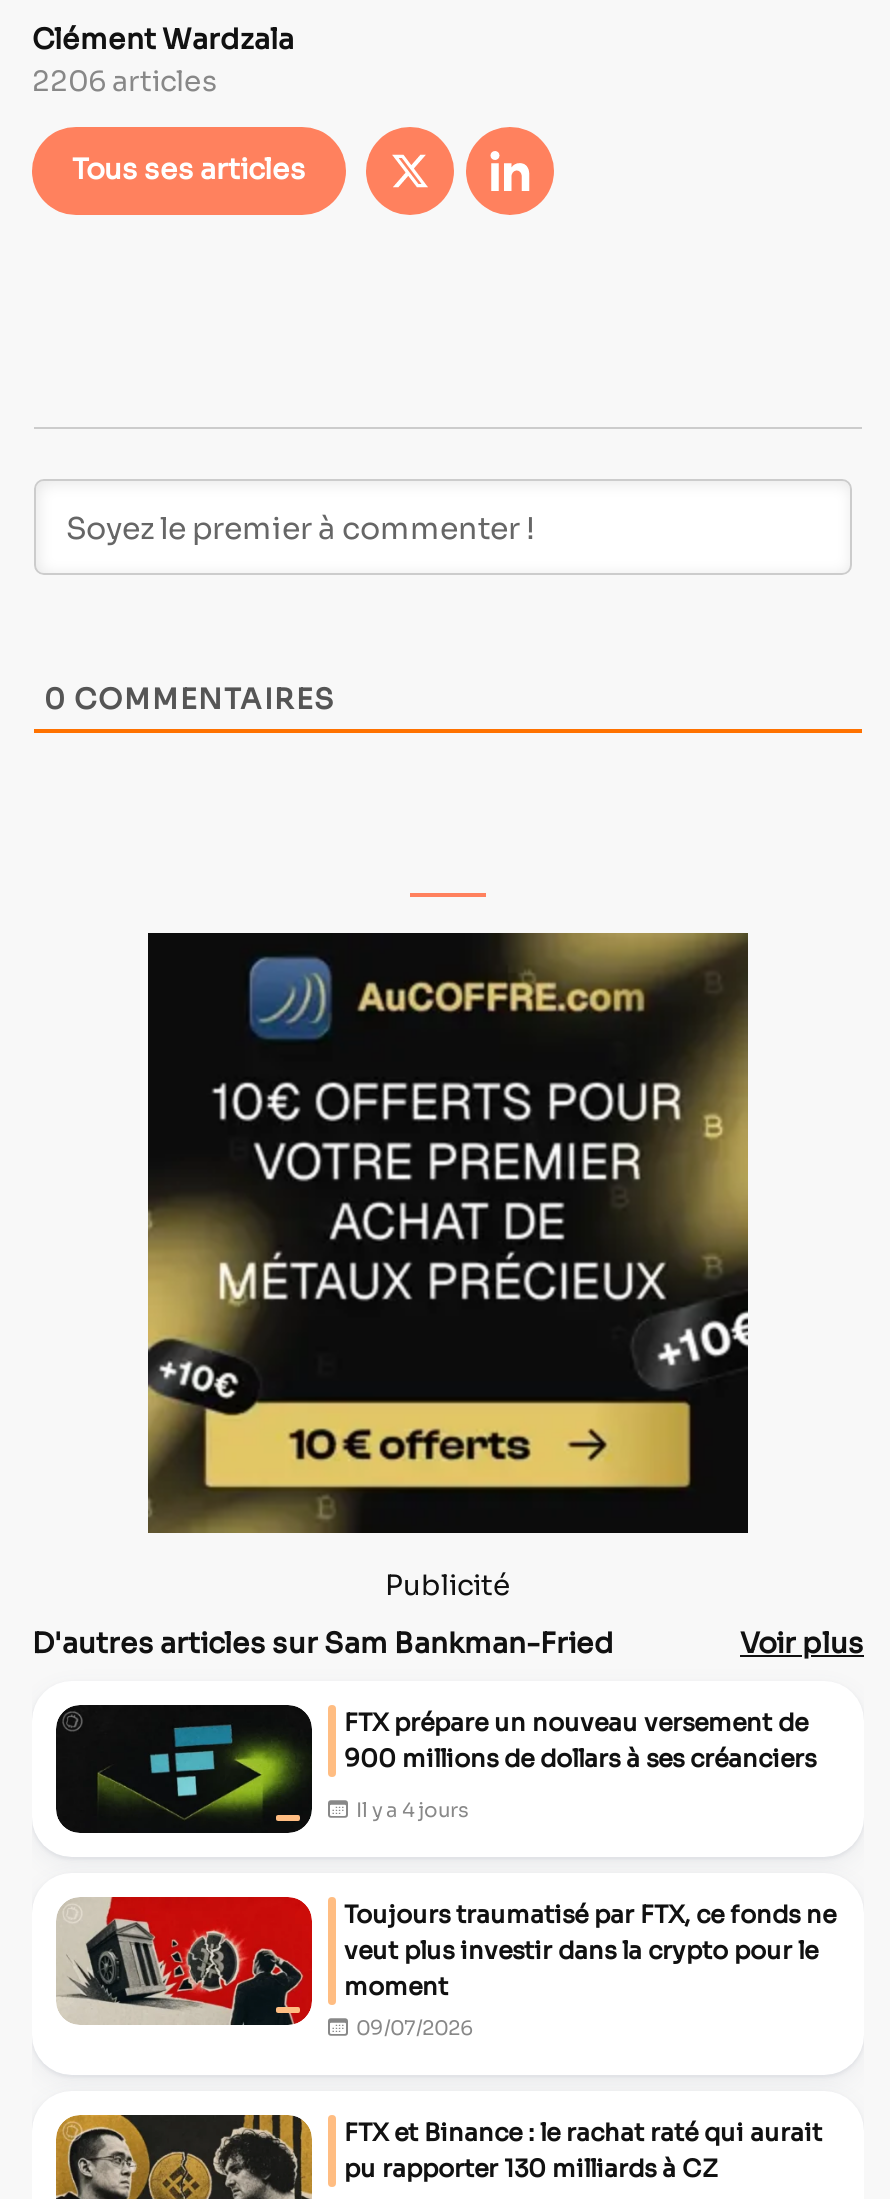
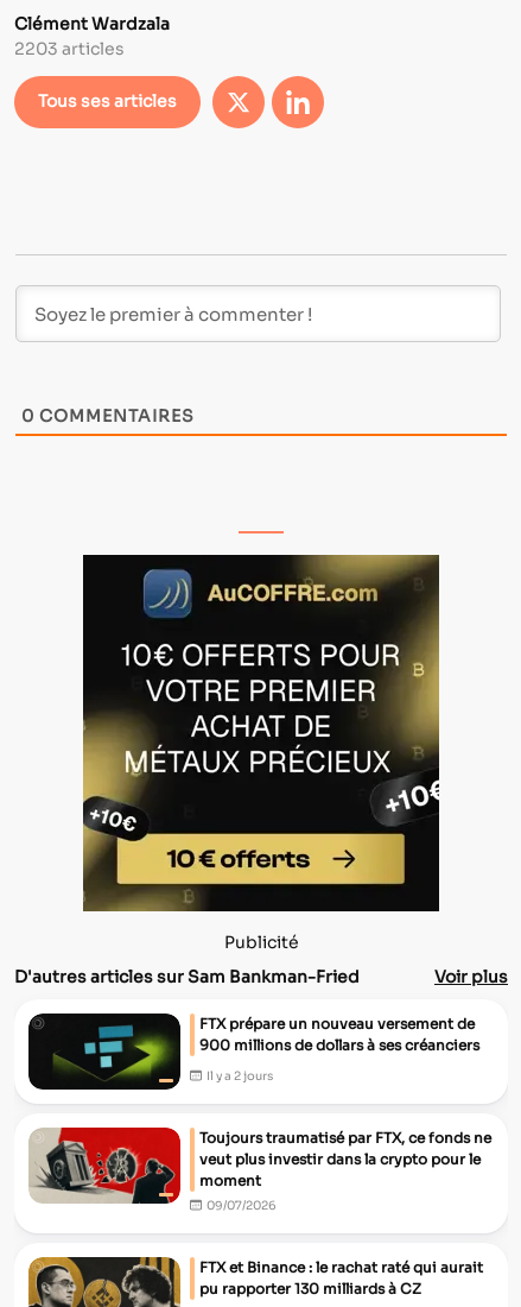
[32,62,218,98] 2206 articles -> [14,37,125,59] 2203 articles
[356,1796,468,1822] Il y a 4 jours -> [207,1068,273,1083] Il y a 2 jours

